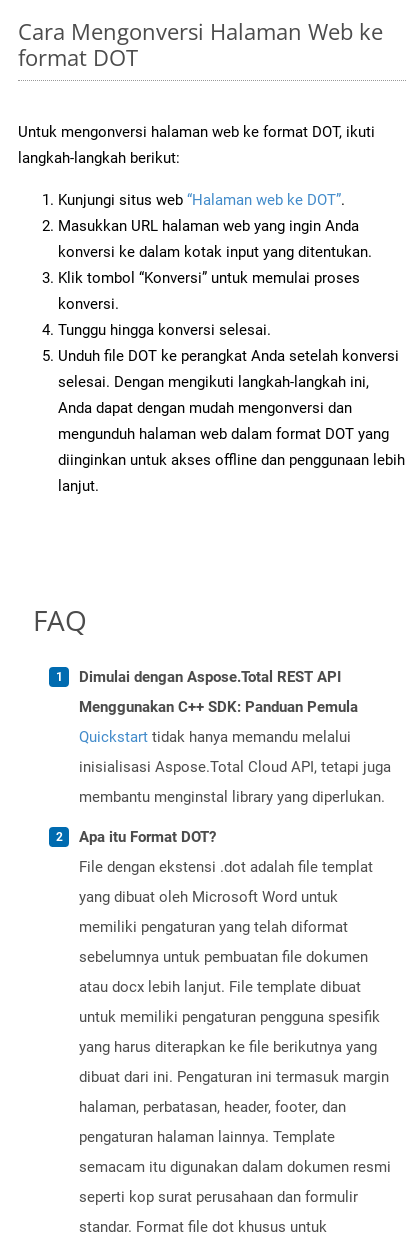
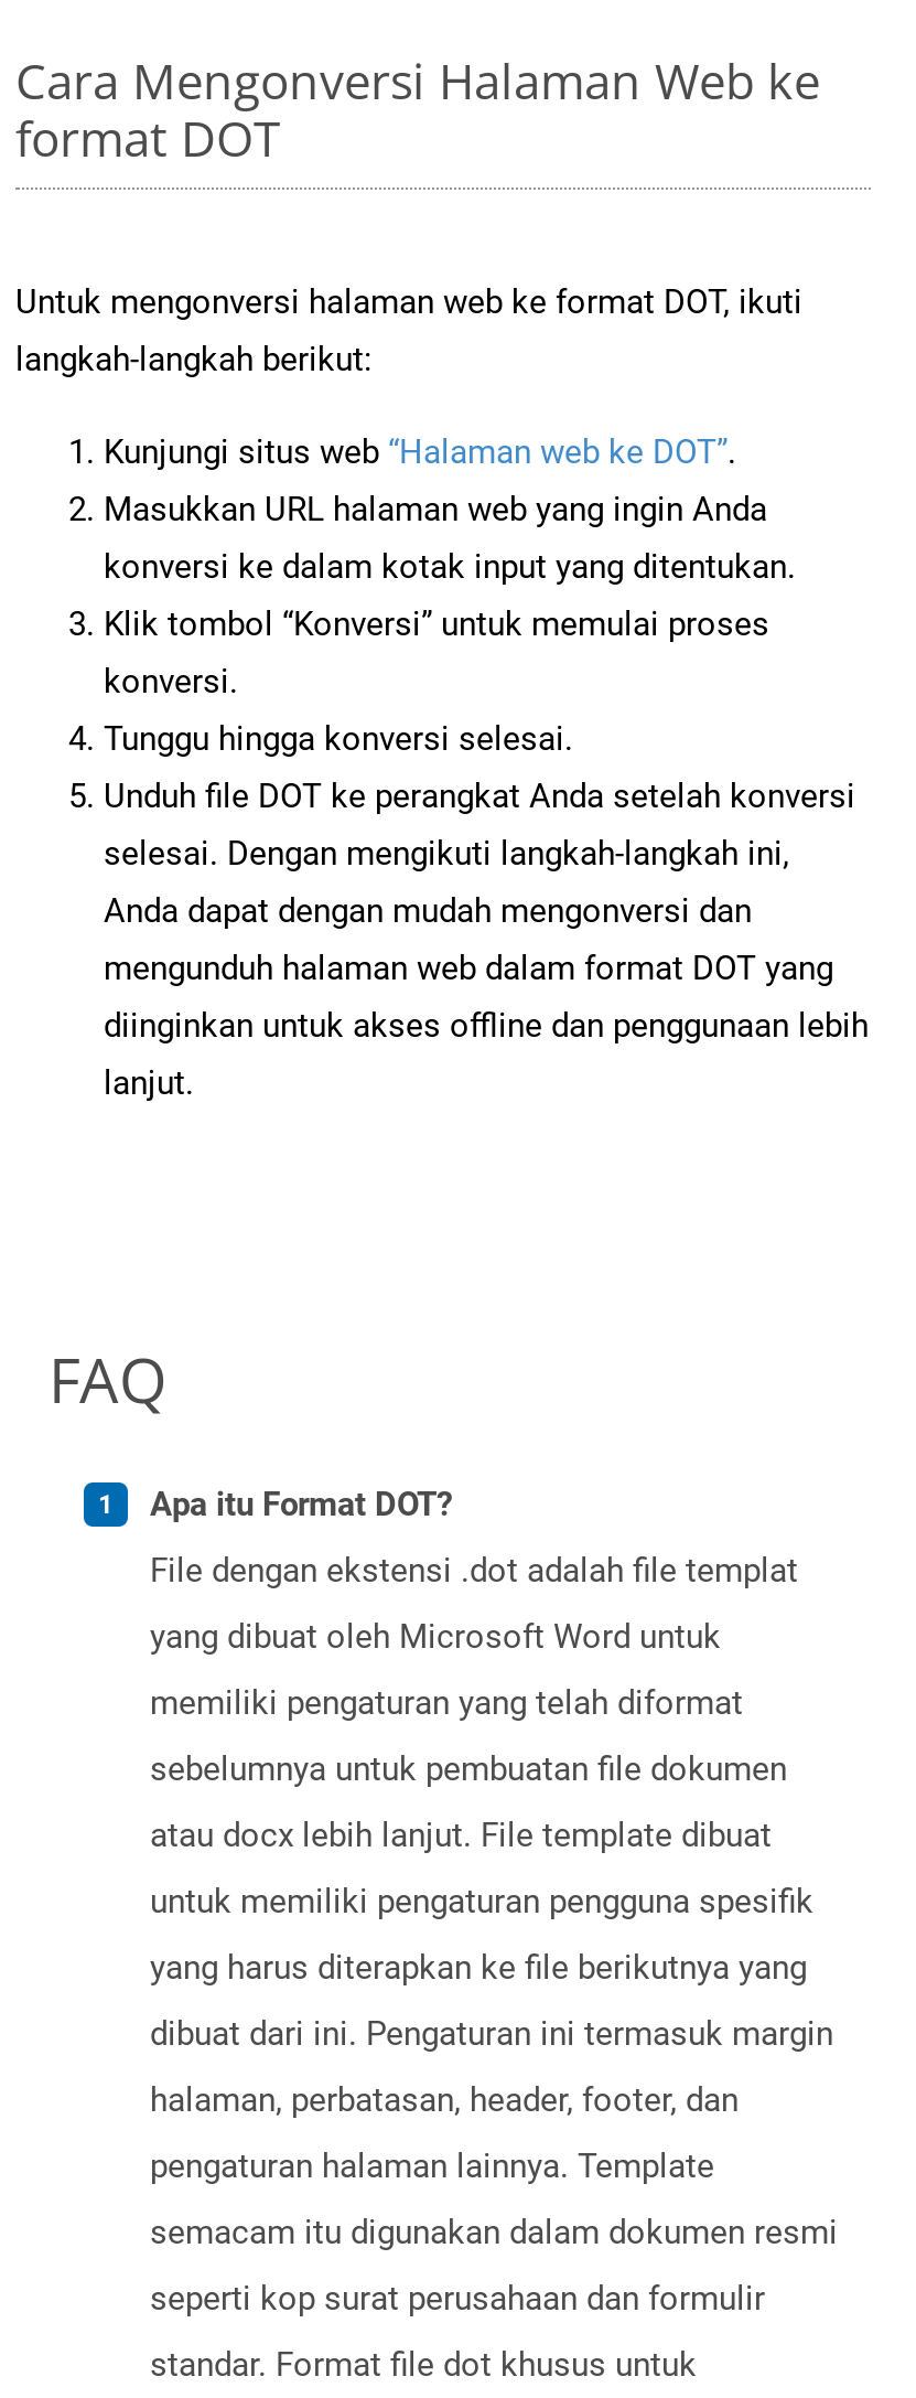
[79,668,391,806] Dimulai dengan Aspose.Total REST API | Menggunakan C++ SDK: Panduan Pemula | Quickstart tidak hanya memandu melalui | inisialisasi Aspose.Total Cloud API, tetapi juga | membantu menginstal library yang diperlukan. -> none

